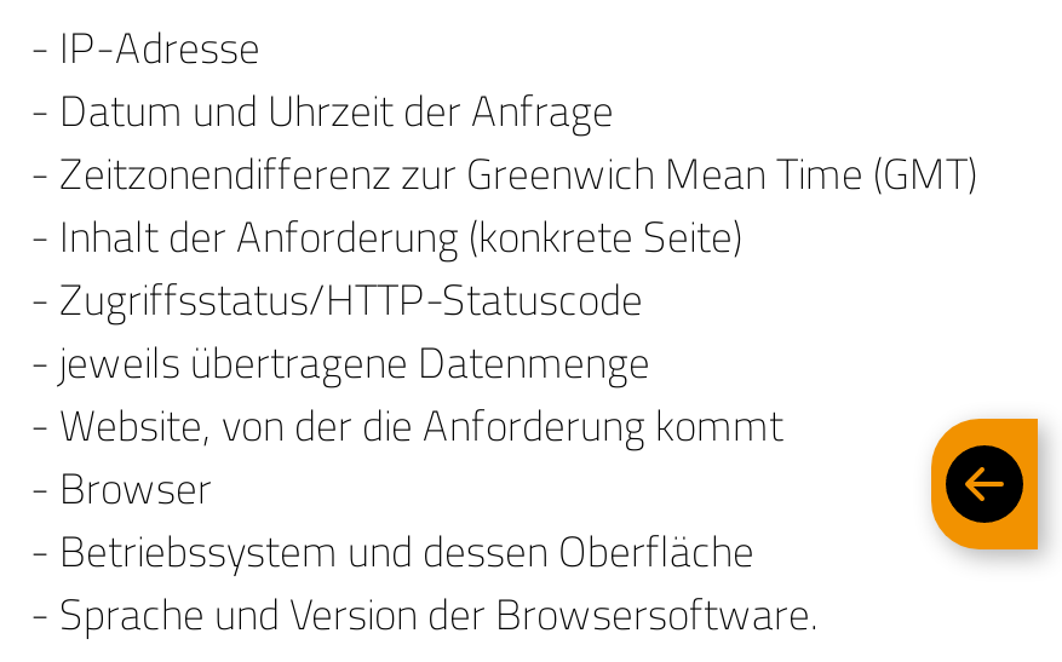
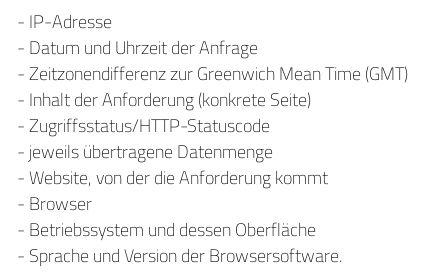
[929,416,1047,559] [image] -> none

